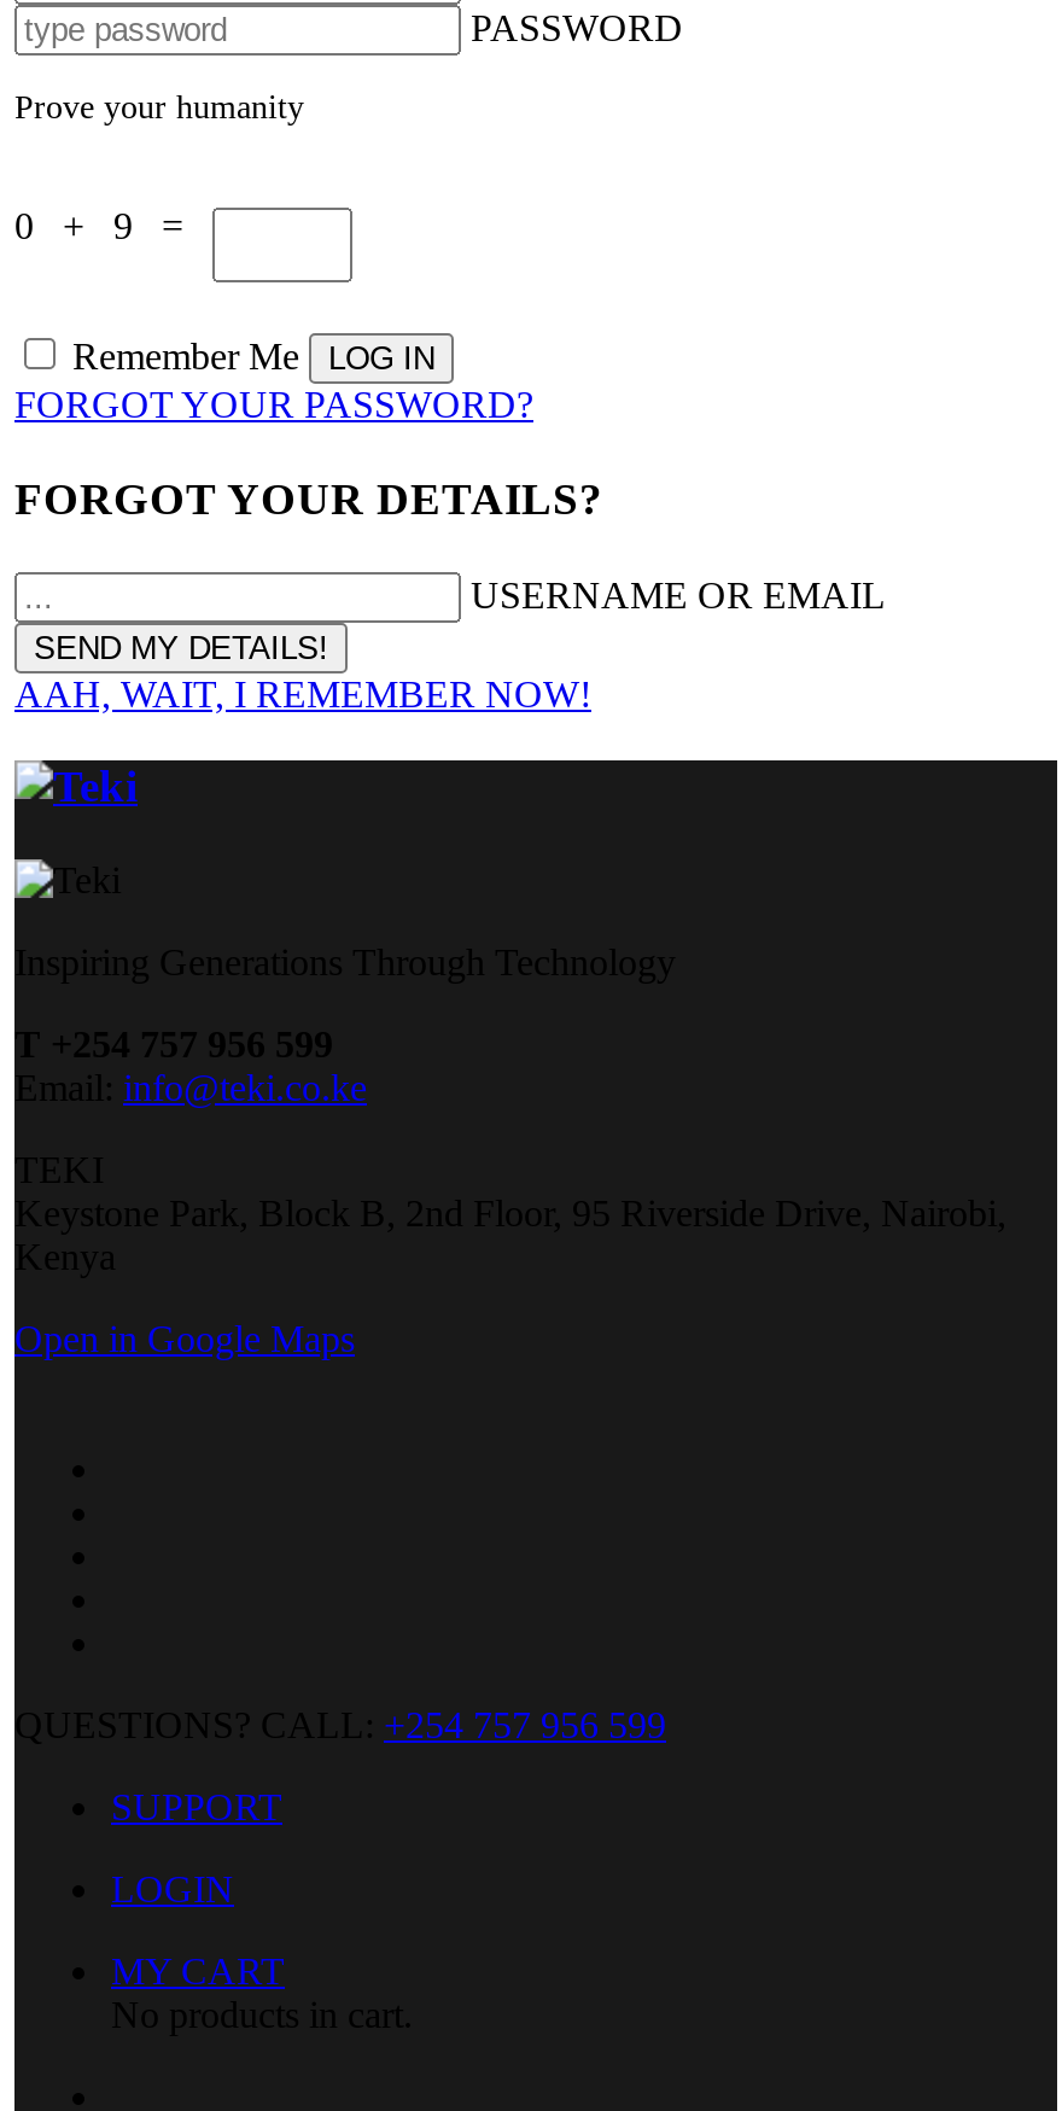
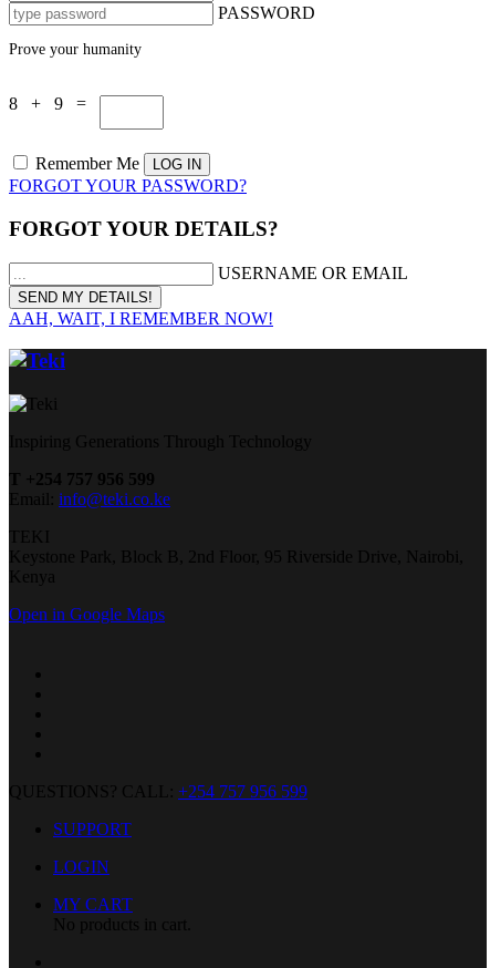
[14,205,212,246] 0 + 9 = -> [9,94,100,113] 8 + 9 =

